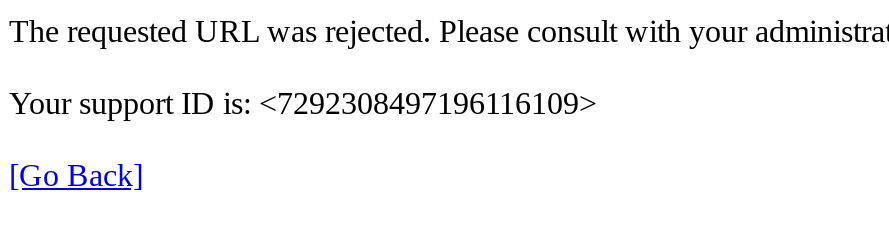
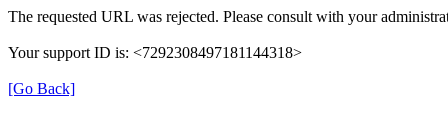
[9,86,597,120] Your support ID is: <7292308497196116109> -> [8,44,302,61] Your support ID is: <7292308497181144318>

